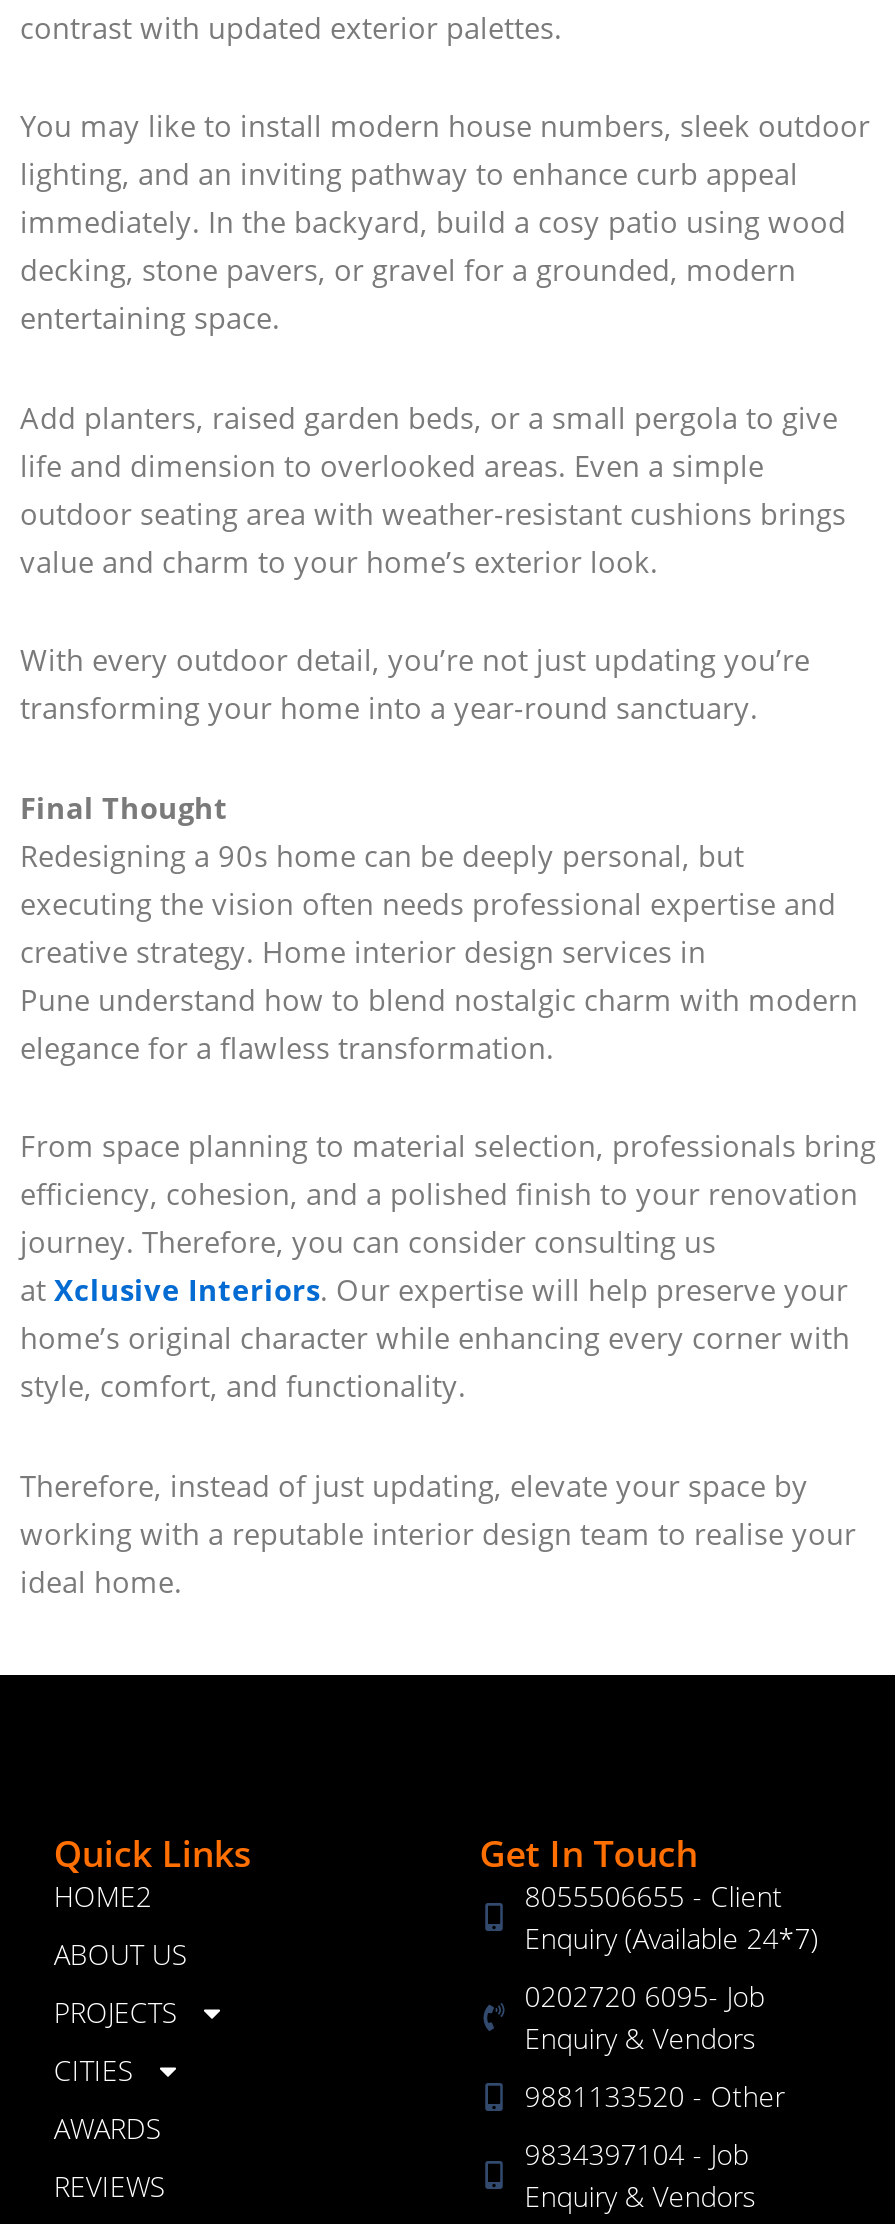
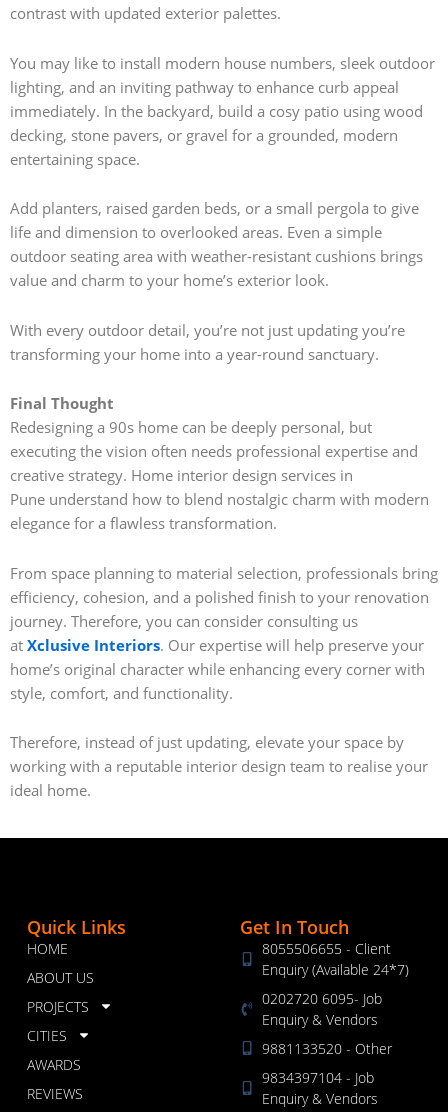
[54,1878,152,1916] HOME2 -> [27,939,68,958] HOME

